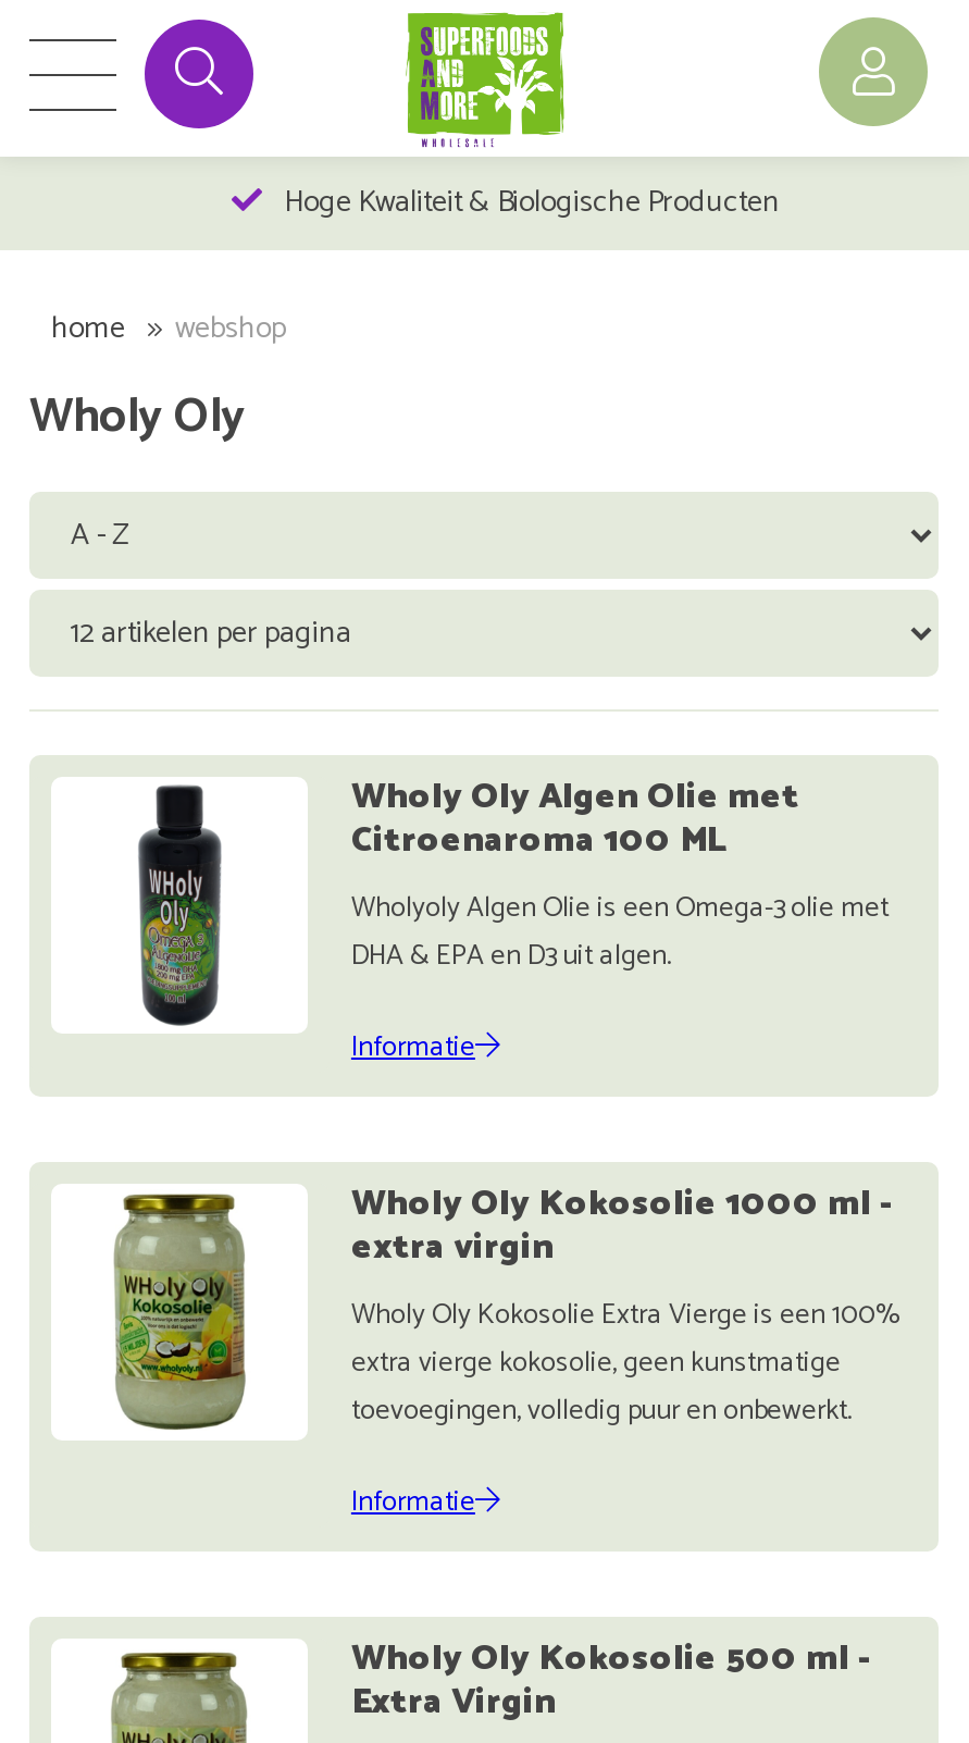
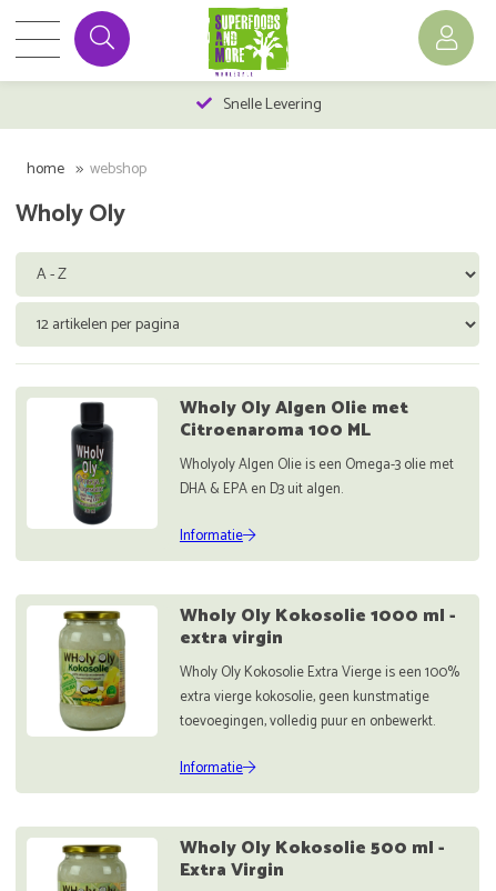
[284,178,780,228] Hoge Kwaliteit & Biologische Producten -> [222,92,321,118] Snelle Levering

